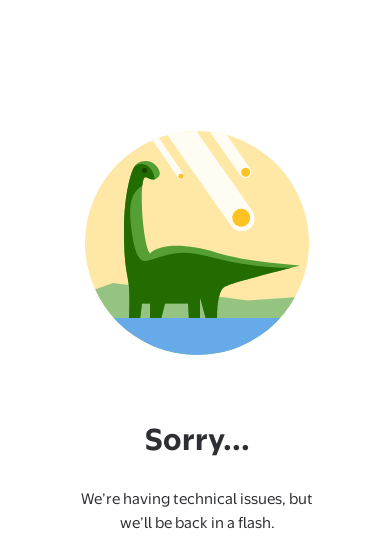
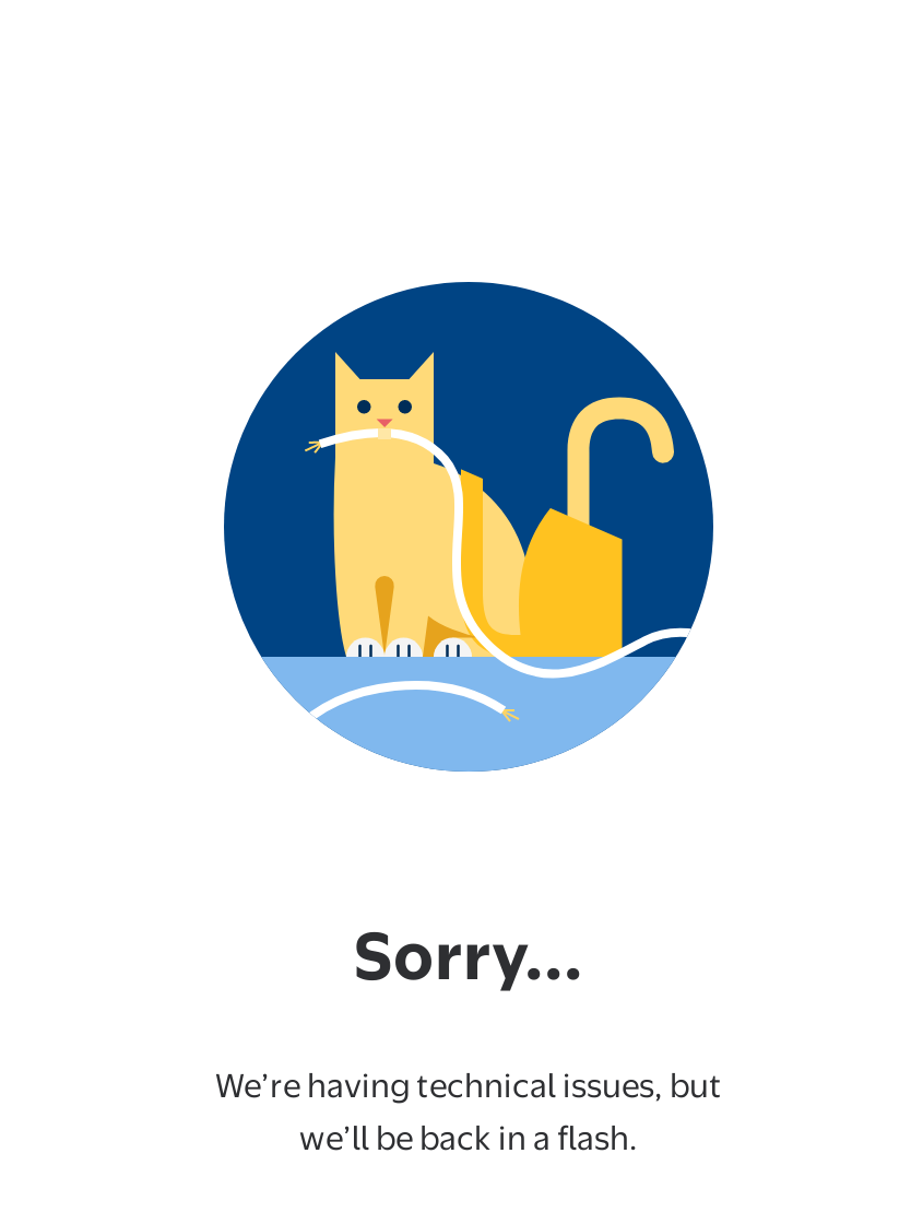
[85,131,309,332] [image] -> [222,280,715,723] [image]

